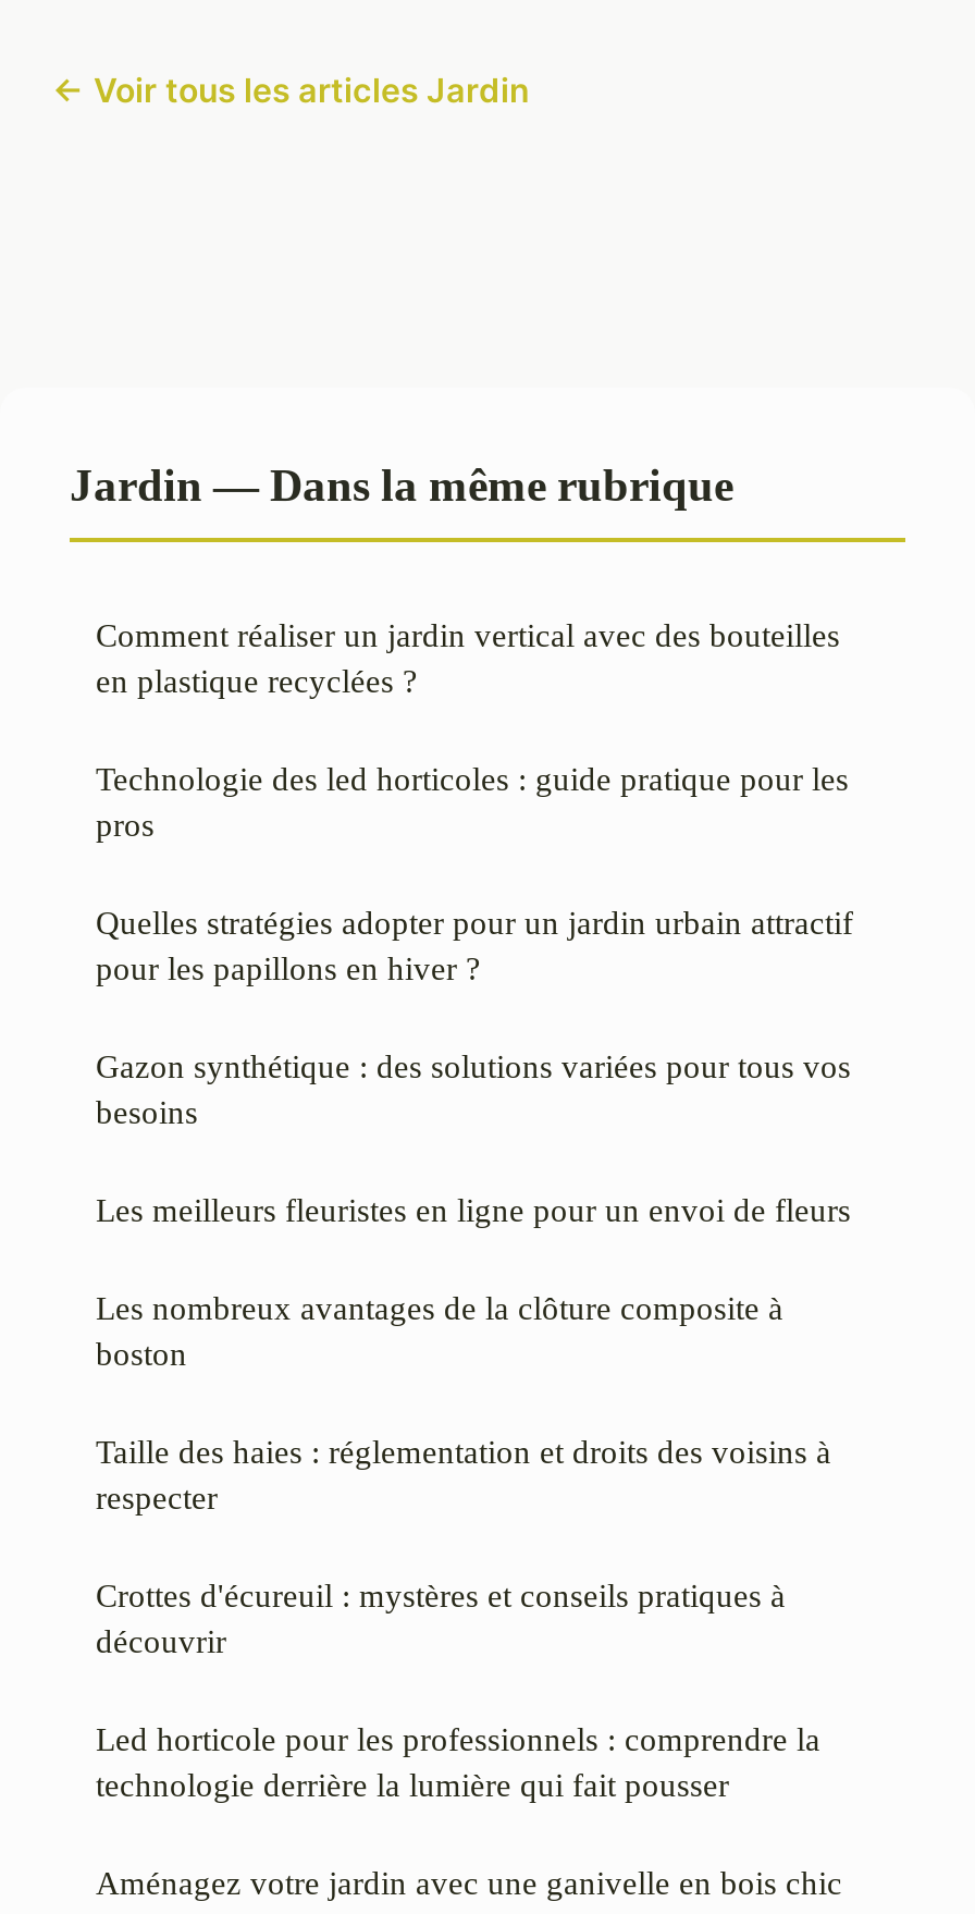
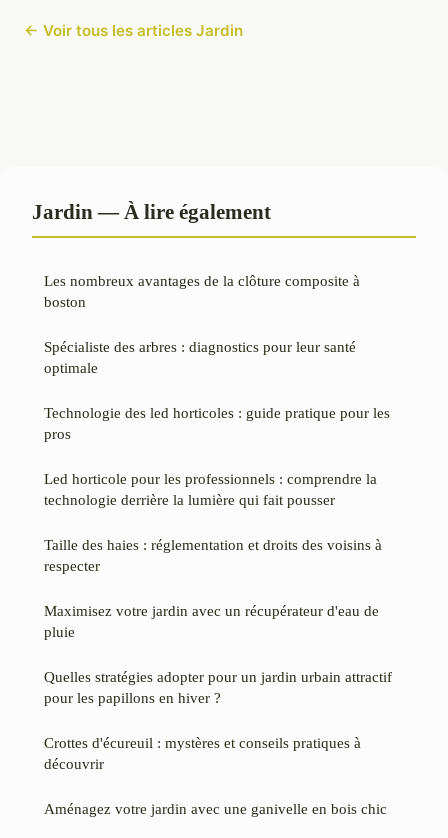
[70,460,851,1229] Jardin — Dans la même rubrique | Comment réaliser un jardin vertical avec des bouteilles | en plastique recyclées ? | Gazon synthétique : des solutions variées pour tous vos | besoins | Les meilleurs fleuristes en ligne pour un envoi de fleurs -> [32,200,271,223] Jardin — À lire également
moved [96,761,849,844] -> [44,404,390,442]: Technologie des led horticoles : guide pratique pour les | pros
moved [96,905,853,987] -> [44,668,392,706]: Quelles stratégies adopter pour un jardin urbain attractif | pour les papillons en hiver ?
moved [96,1290,783,1373] -> [44,272,360,310]: Les nombreux avantages de la clôture composite à | boston
none -> [44,338,356,376] Spécialiste des arbres : diagnostics pour leur santé | optimale
moved [96,1434,831,1516] -> [44,536,382,574]: Taille des haies : réglementation et droits des voisins à | respecter
moved [96,1577,786,1660] -> [44,734,361,772]: Crottes d'écureuil : mystères et conseils pratiques à | découvrir
moved [96,1721,820,1804] -> [44,470,377,508]: Led horticole pour les professionnels : comprendre la | technologie derrière la lumière qui fait pousser
none -> [44,602,379,640] Maximisez votre jardin avec un récupérateur d'eau de | pluie

